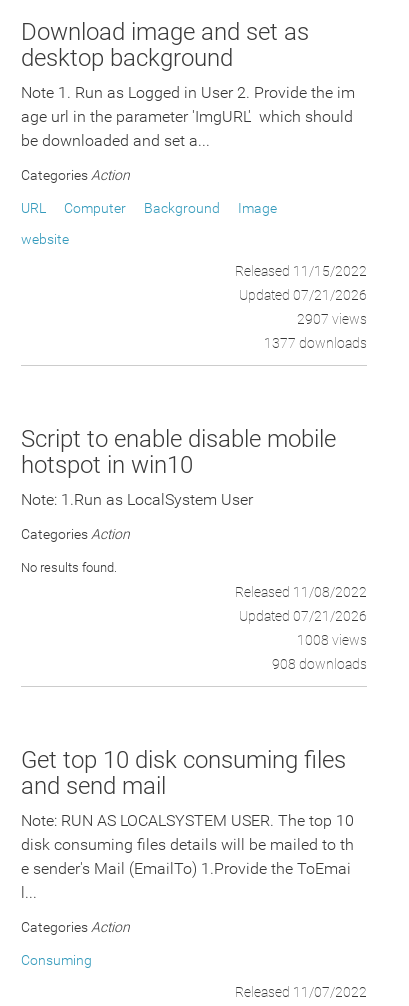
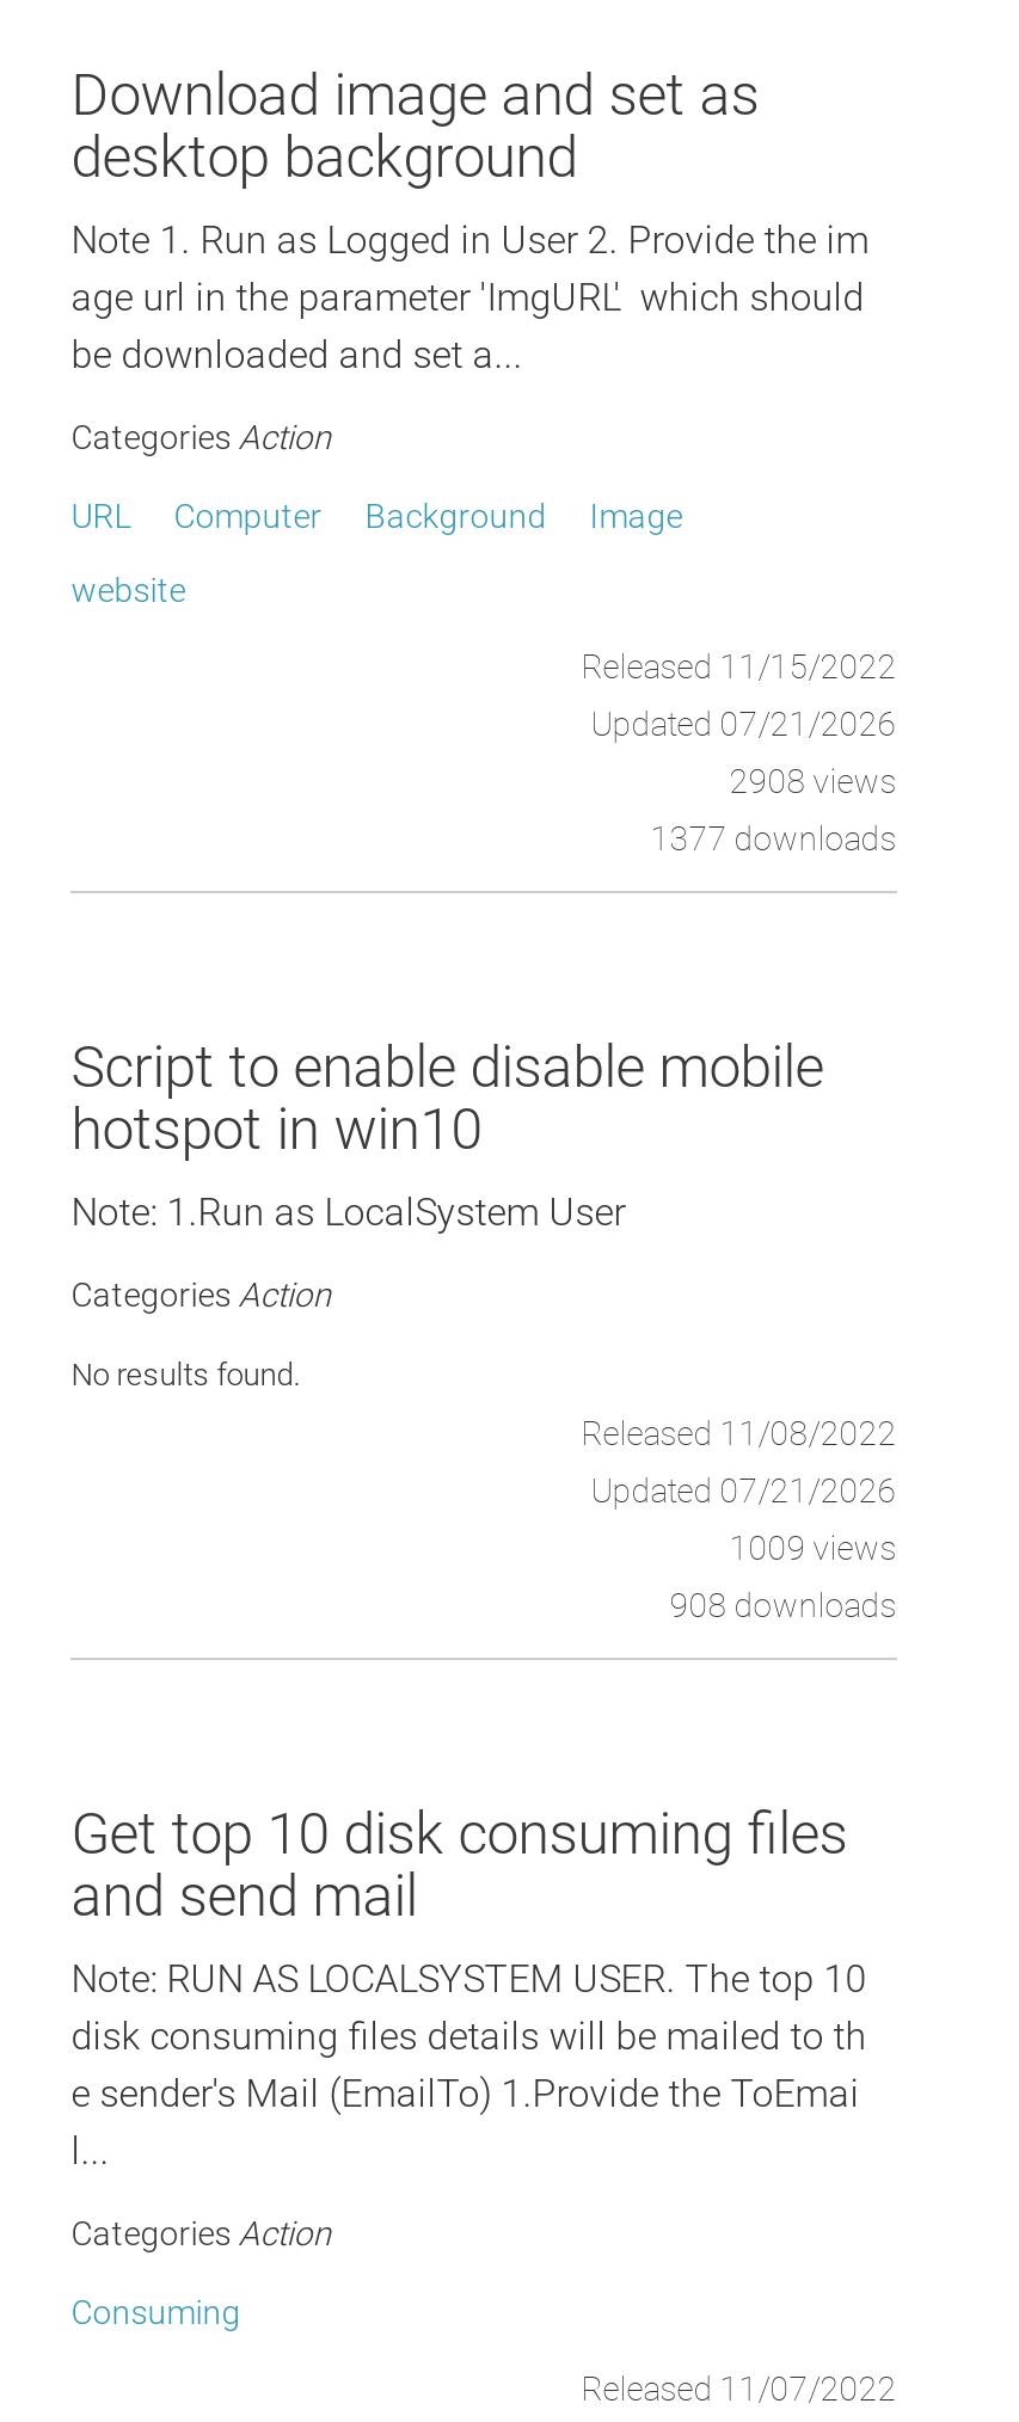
[297,311,367,327] 2907 views -> [729,762,897,800] 2908 views
[297,632,367,648] 1008 views -> [729,1529,897,1567] 1009 views

